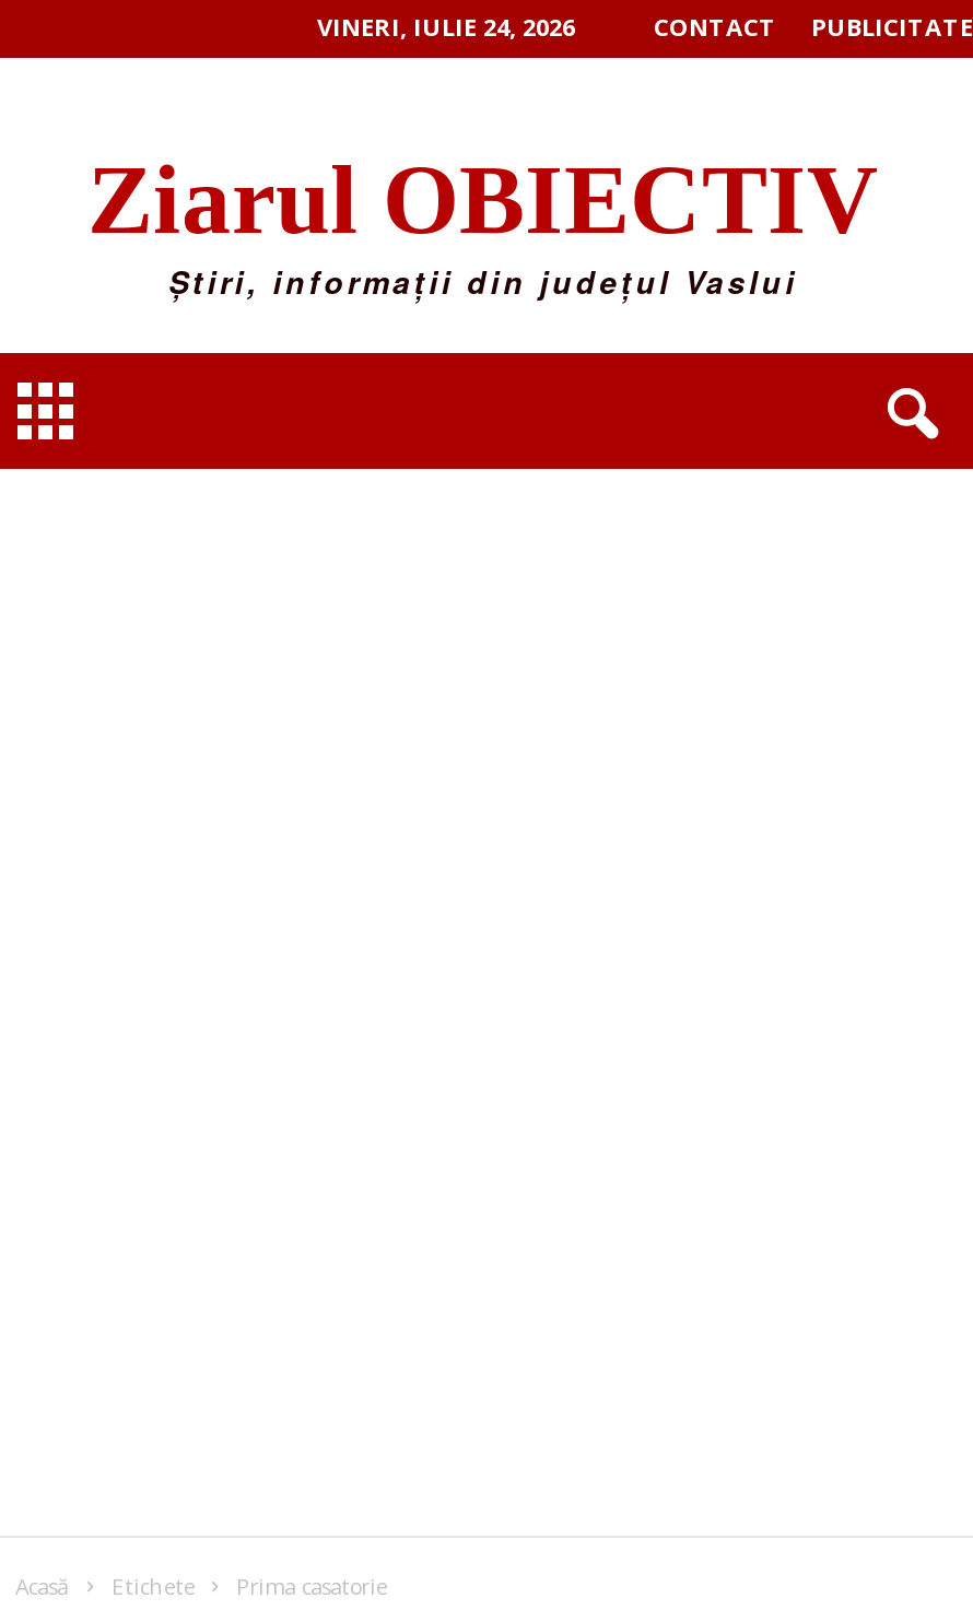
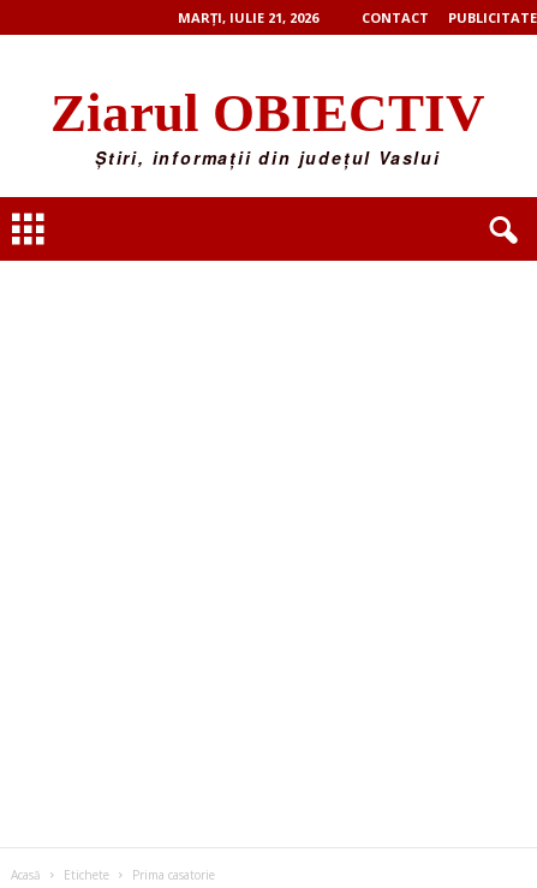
[317,10,575,43] VINERI, IULIE 24, 2026 -> [178,8,318,26] MARȚI, IULIE 21, 2026

